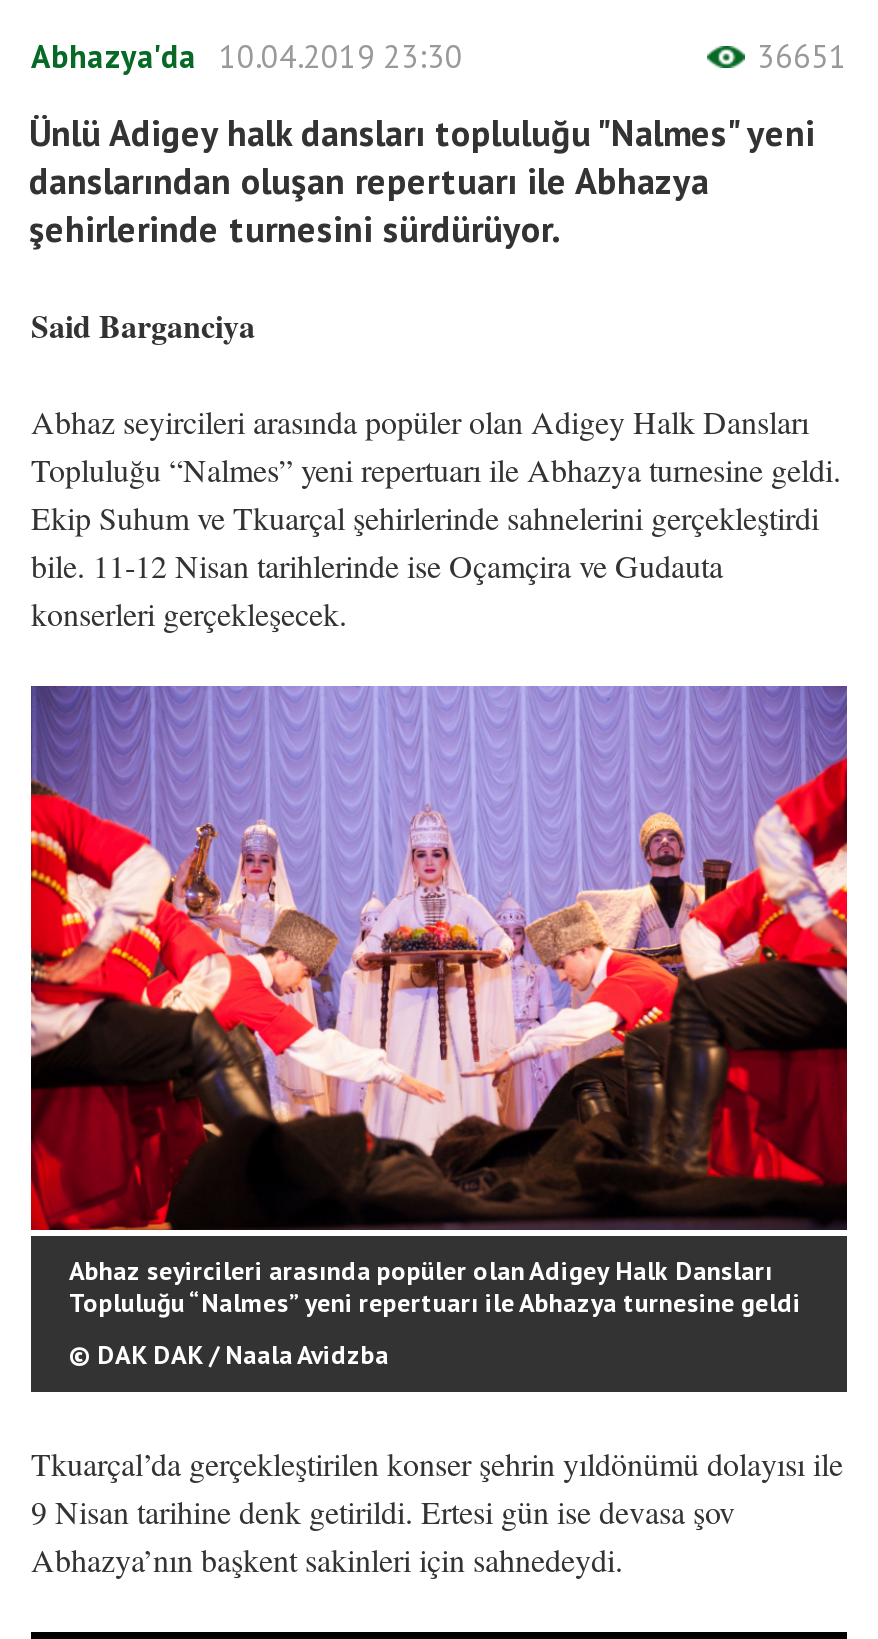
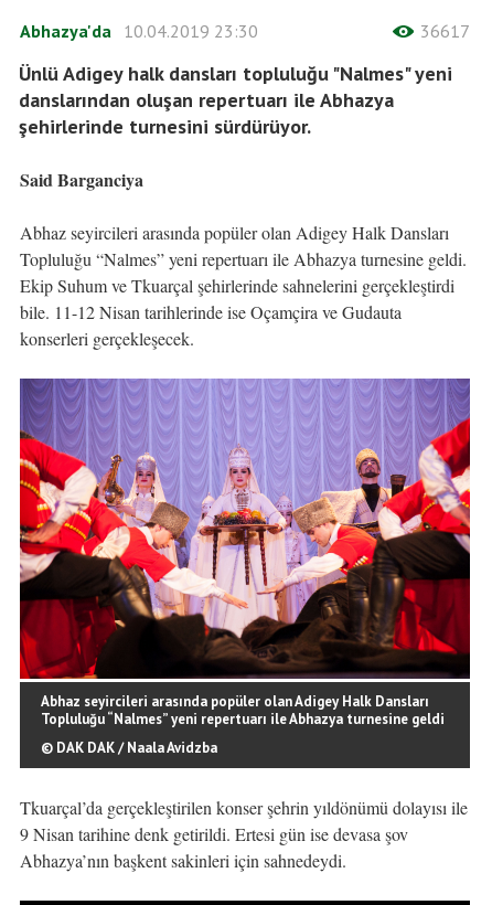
[757,36,847,76] 36651 -> [420,20,470,42] 36617

